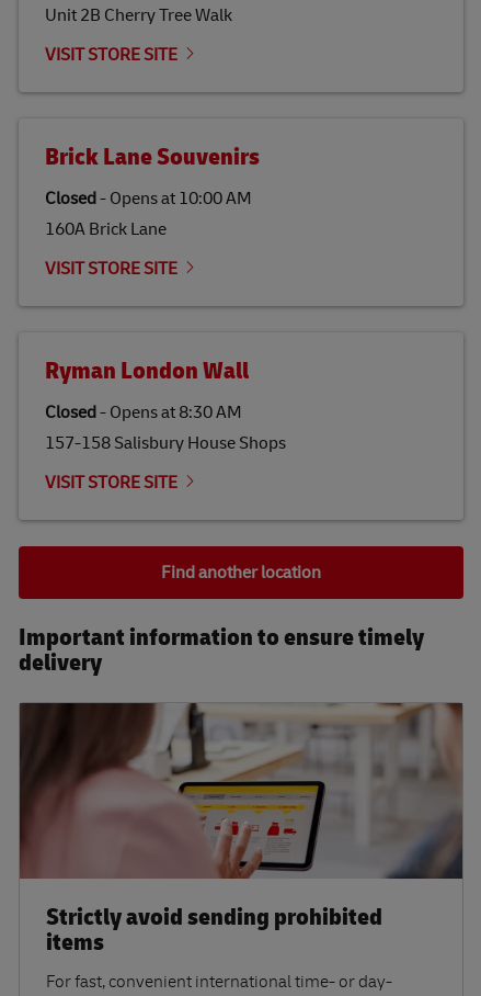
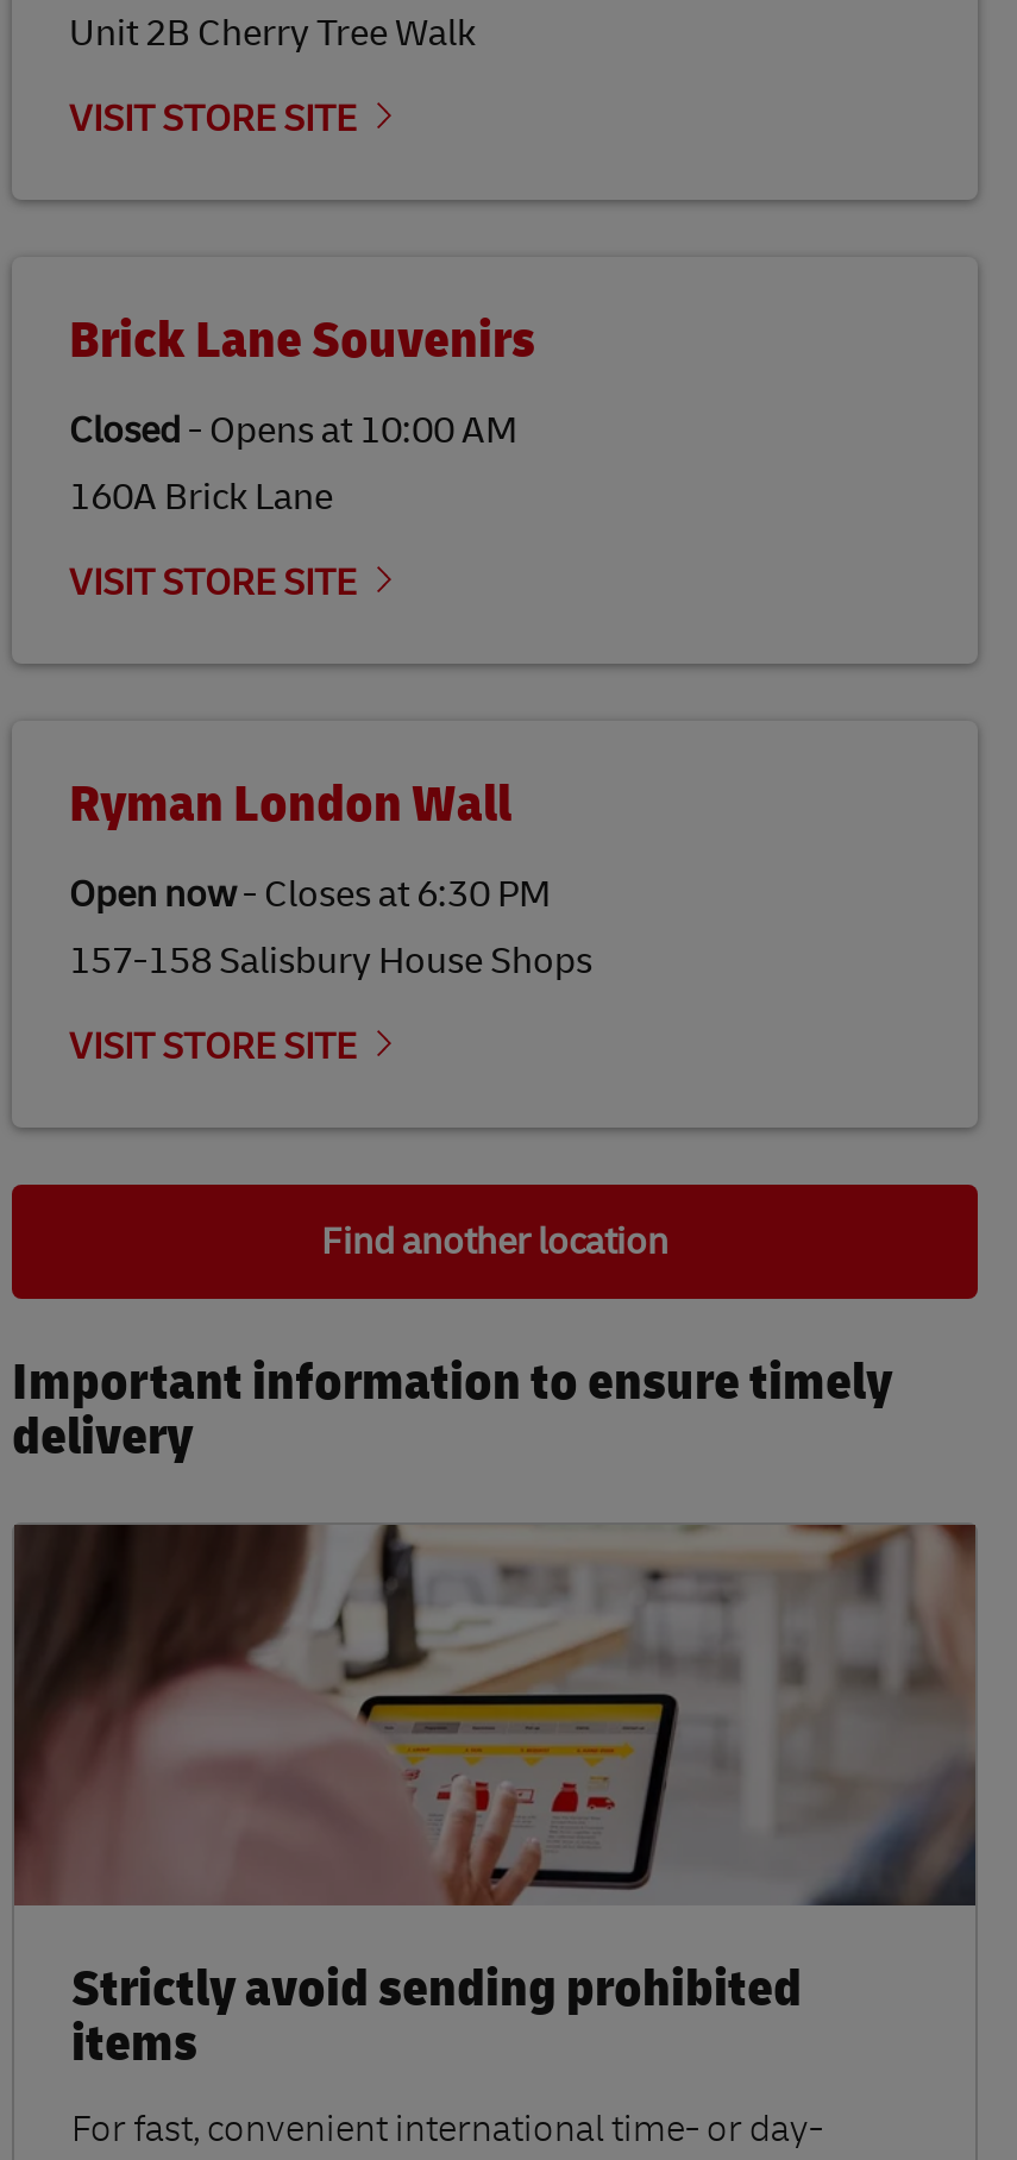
[45,401,242,423] Closed- Opens at 8:30 AM -> [69,871,552,918] Open now- Closes at 6:30 PM

